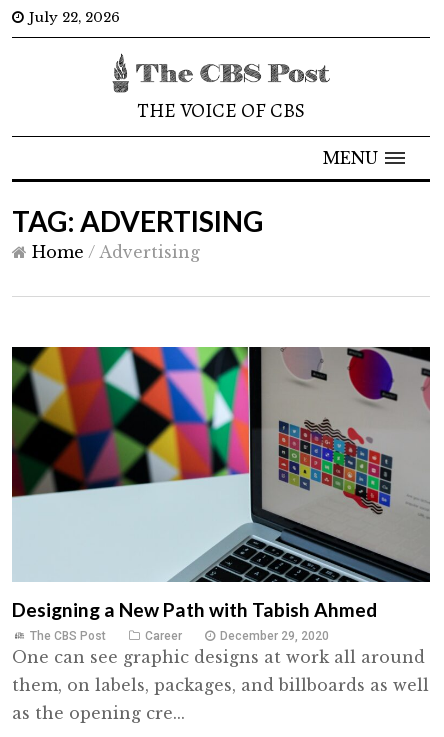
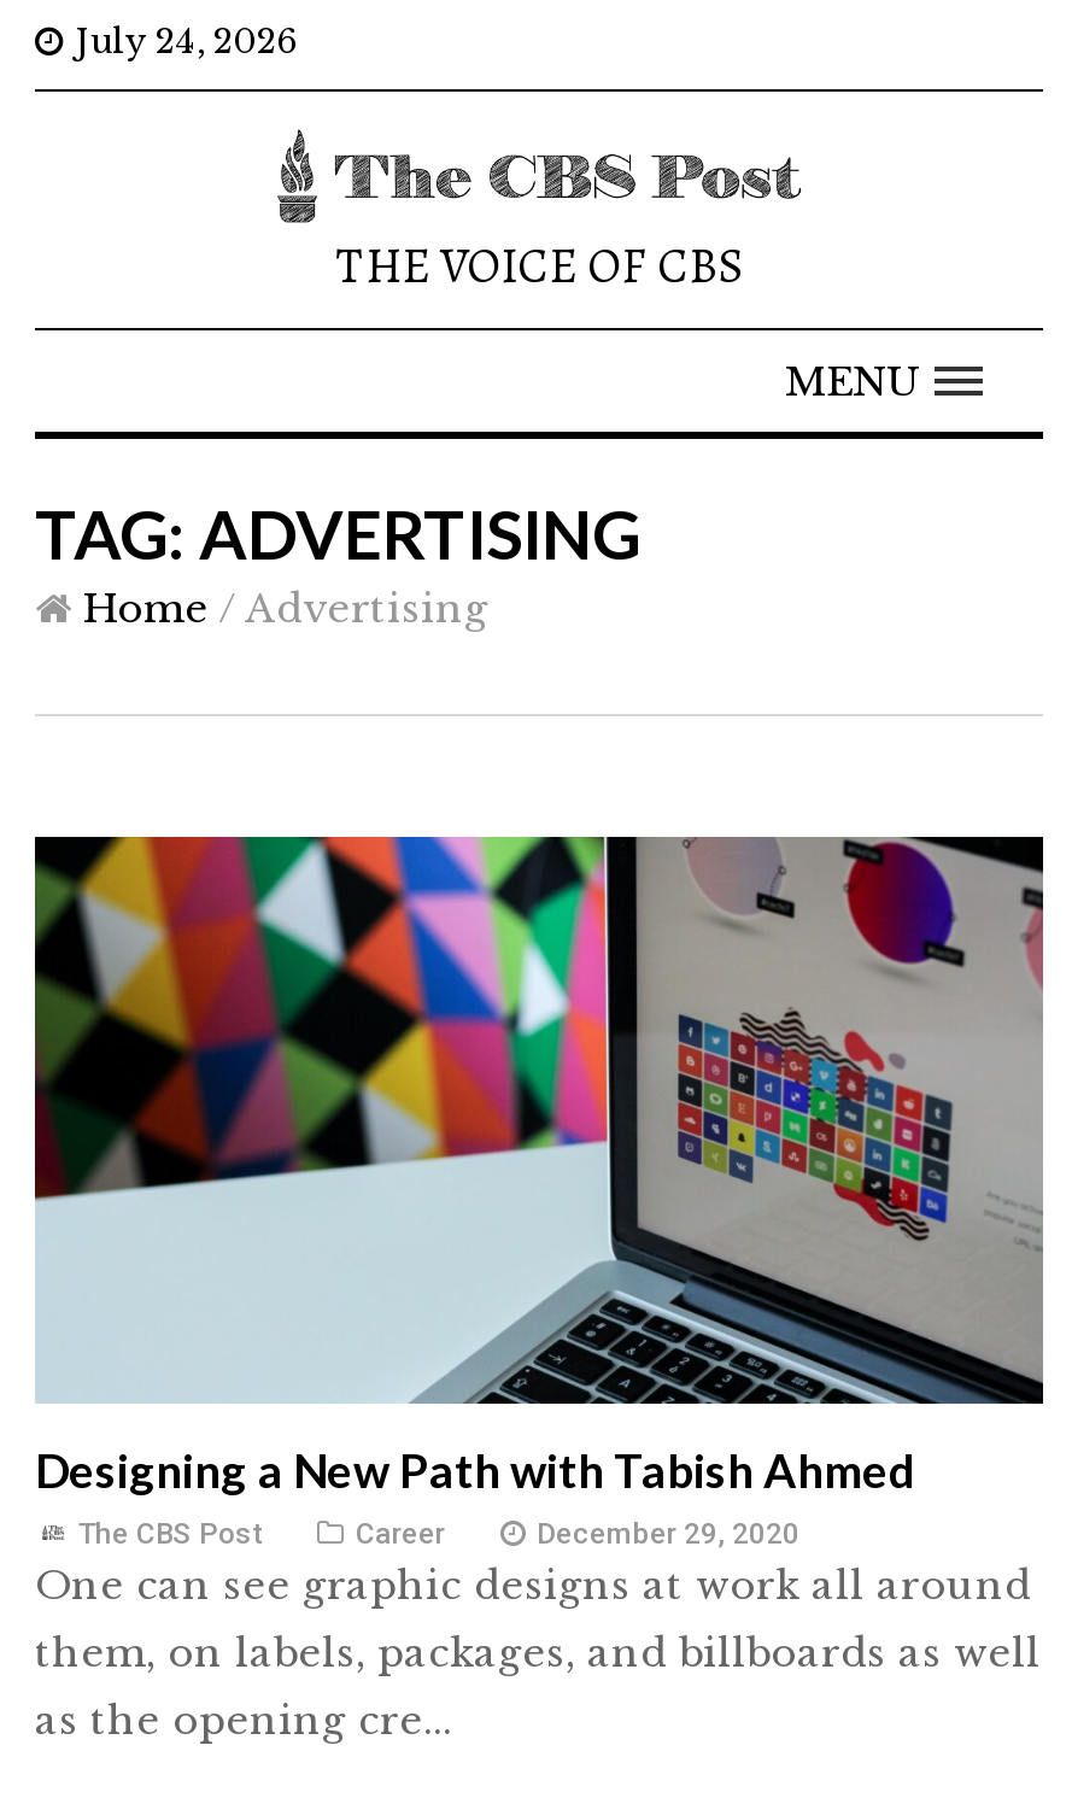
[29,9,120,26] July 22, 2026 -> [76,22,298,63] July 24, 2026

